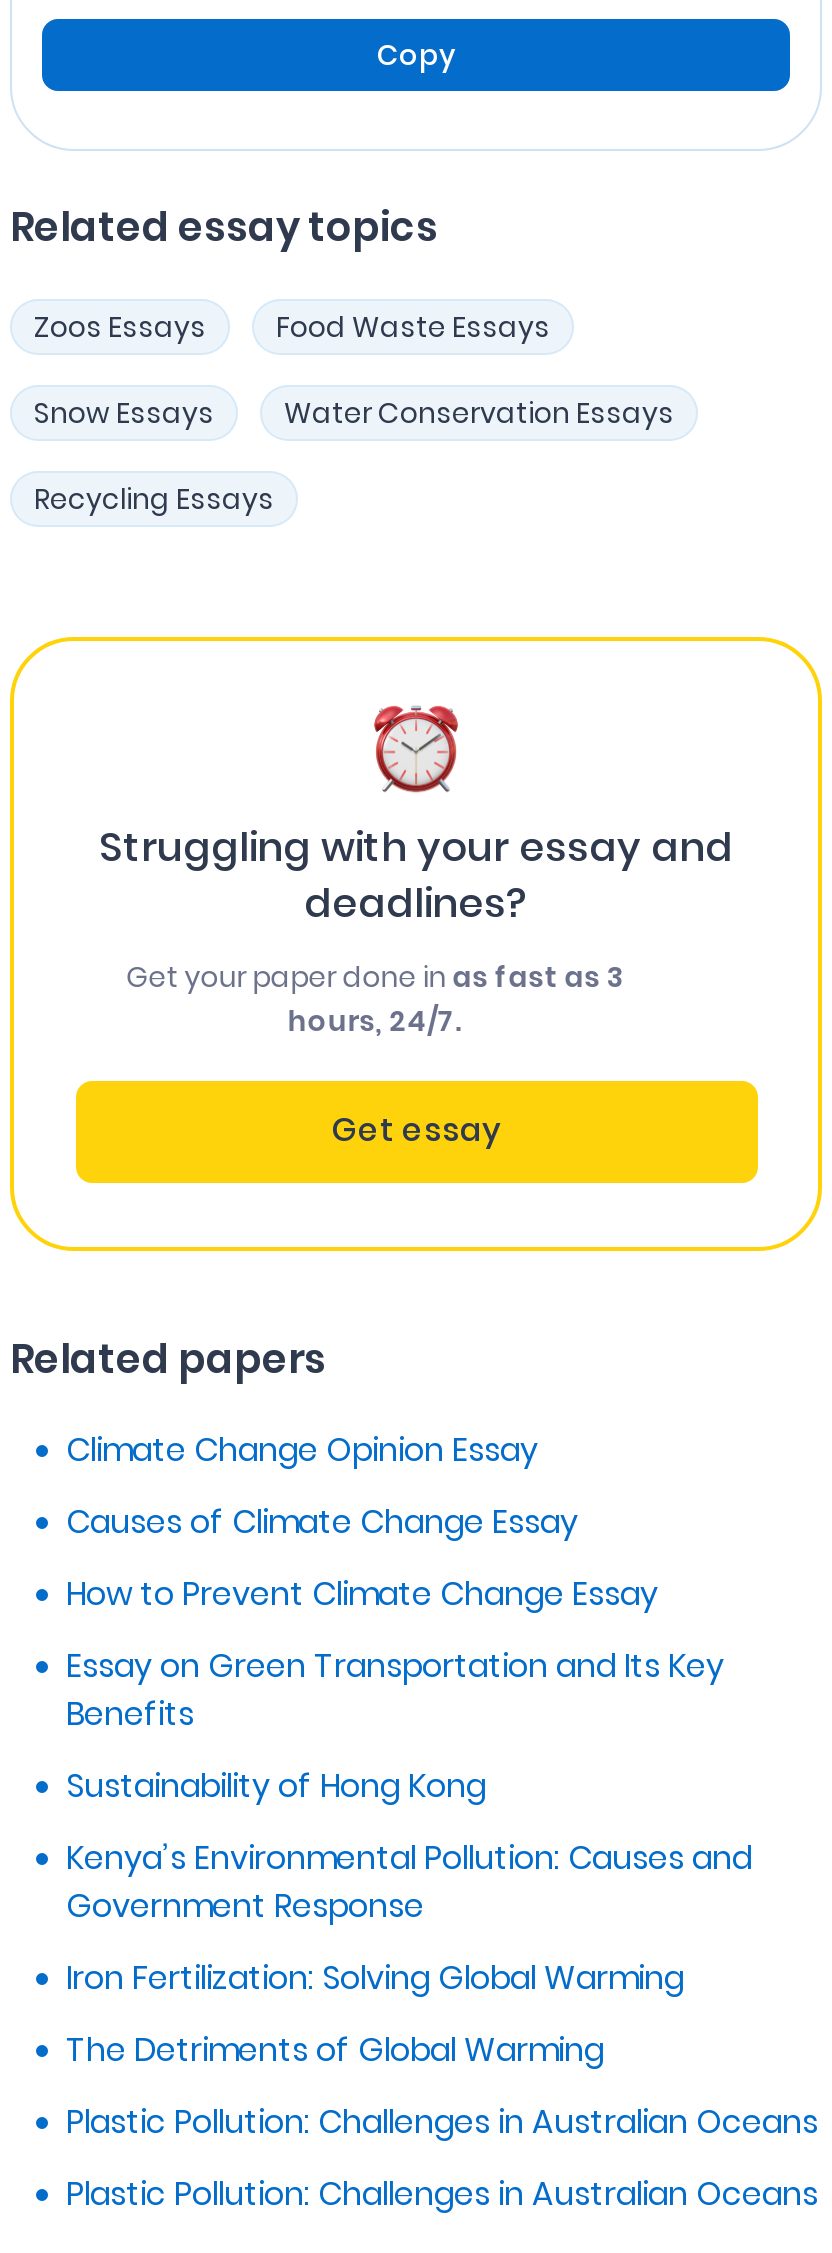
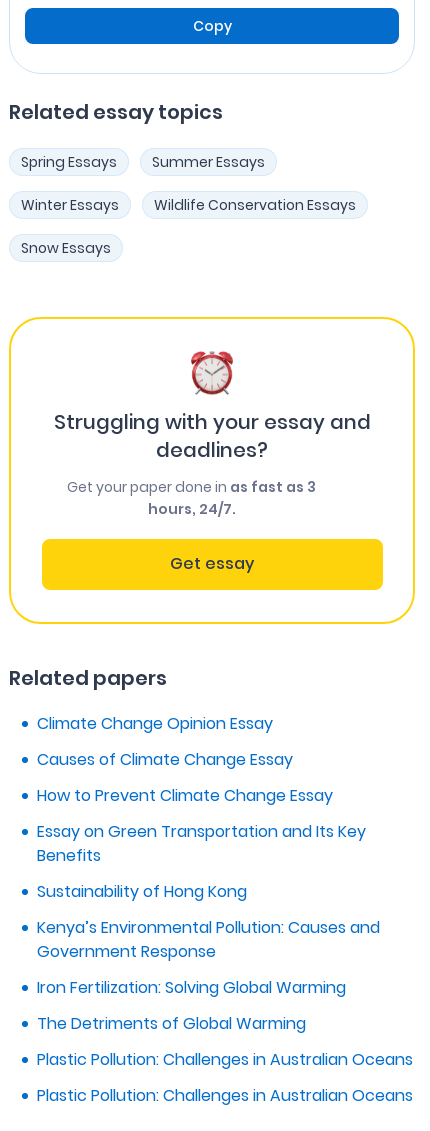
[34,306,550,346] Zoos Essays | Food Waste Essays -> [21,152,356,215] Spring Essays | Summer Essays | Winter Essays | Wildlife Conservation Essays
[34,392,674,518] Water Conservation Essays | Recycling Essays -> none
moved [34,392,214,432] -> [21,238,111,258]: Snow Essays

